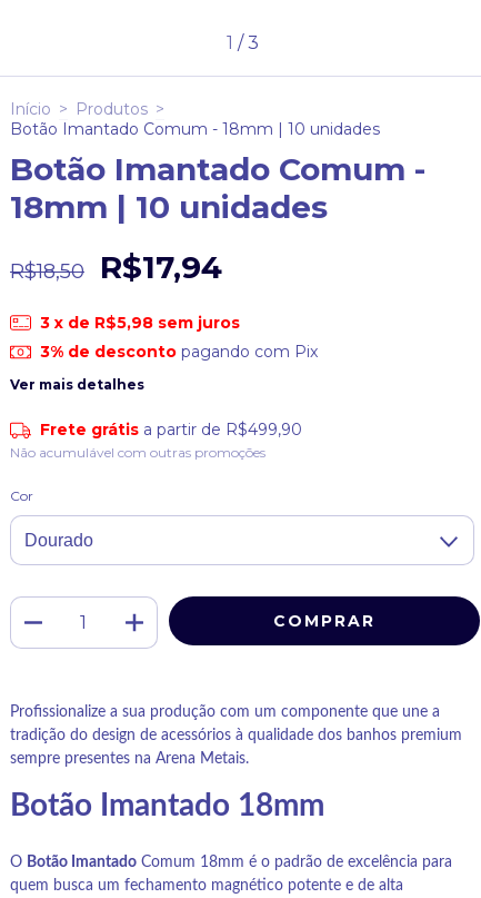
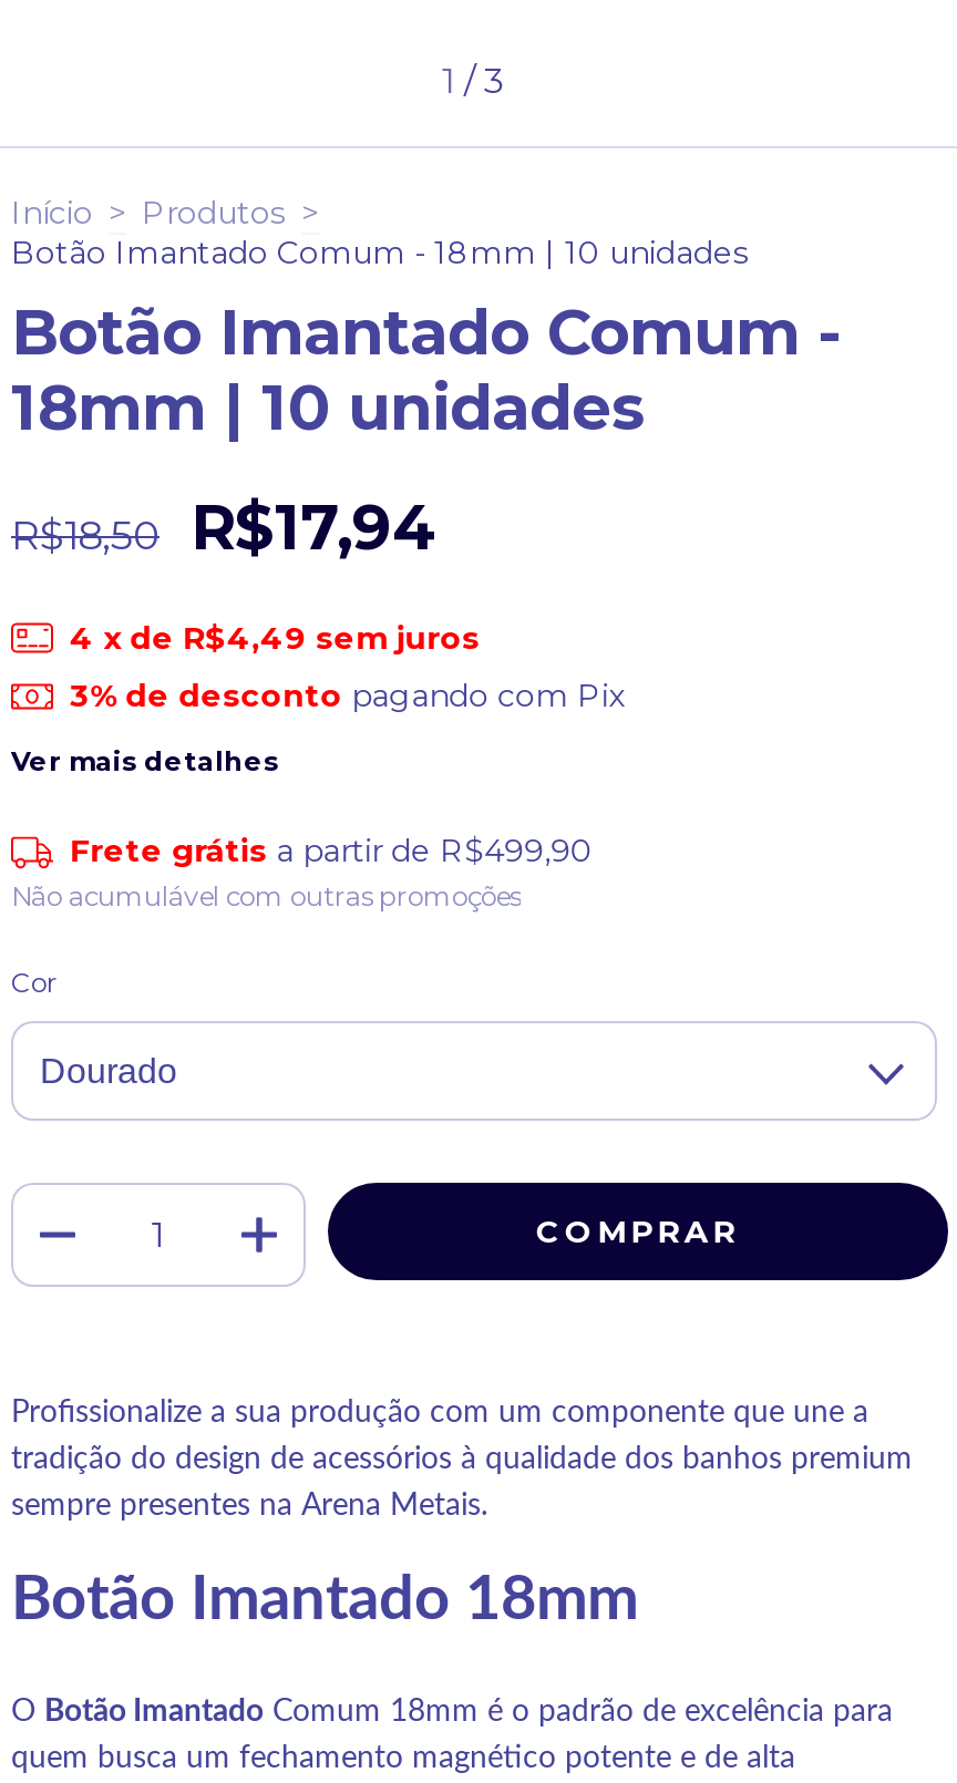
[40,312,240,332] 3 x de R$5,98 sem juros -> [70,617,480,657] 4 x de R$4,49 sem juros

